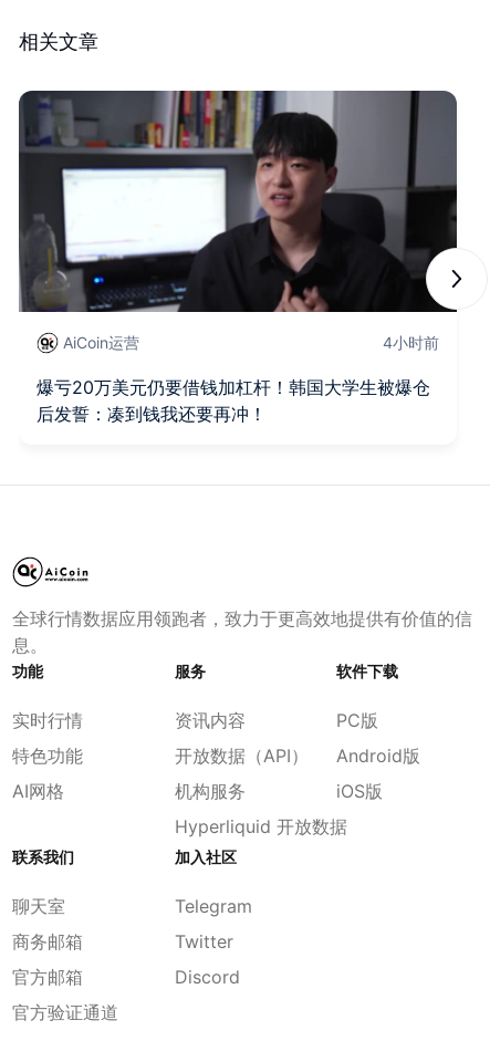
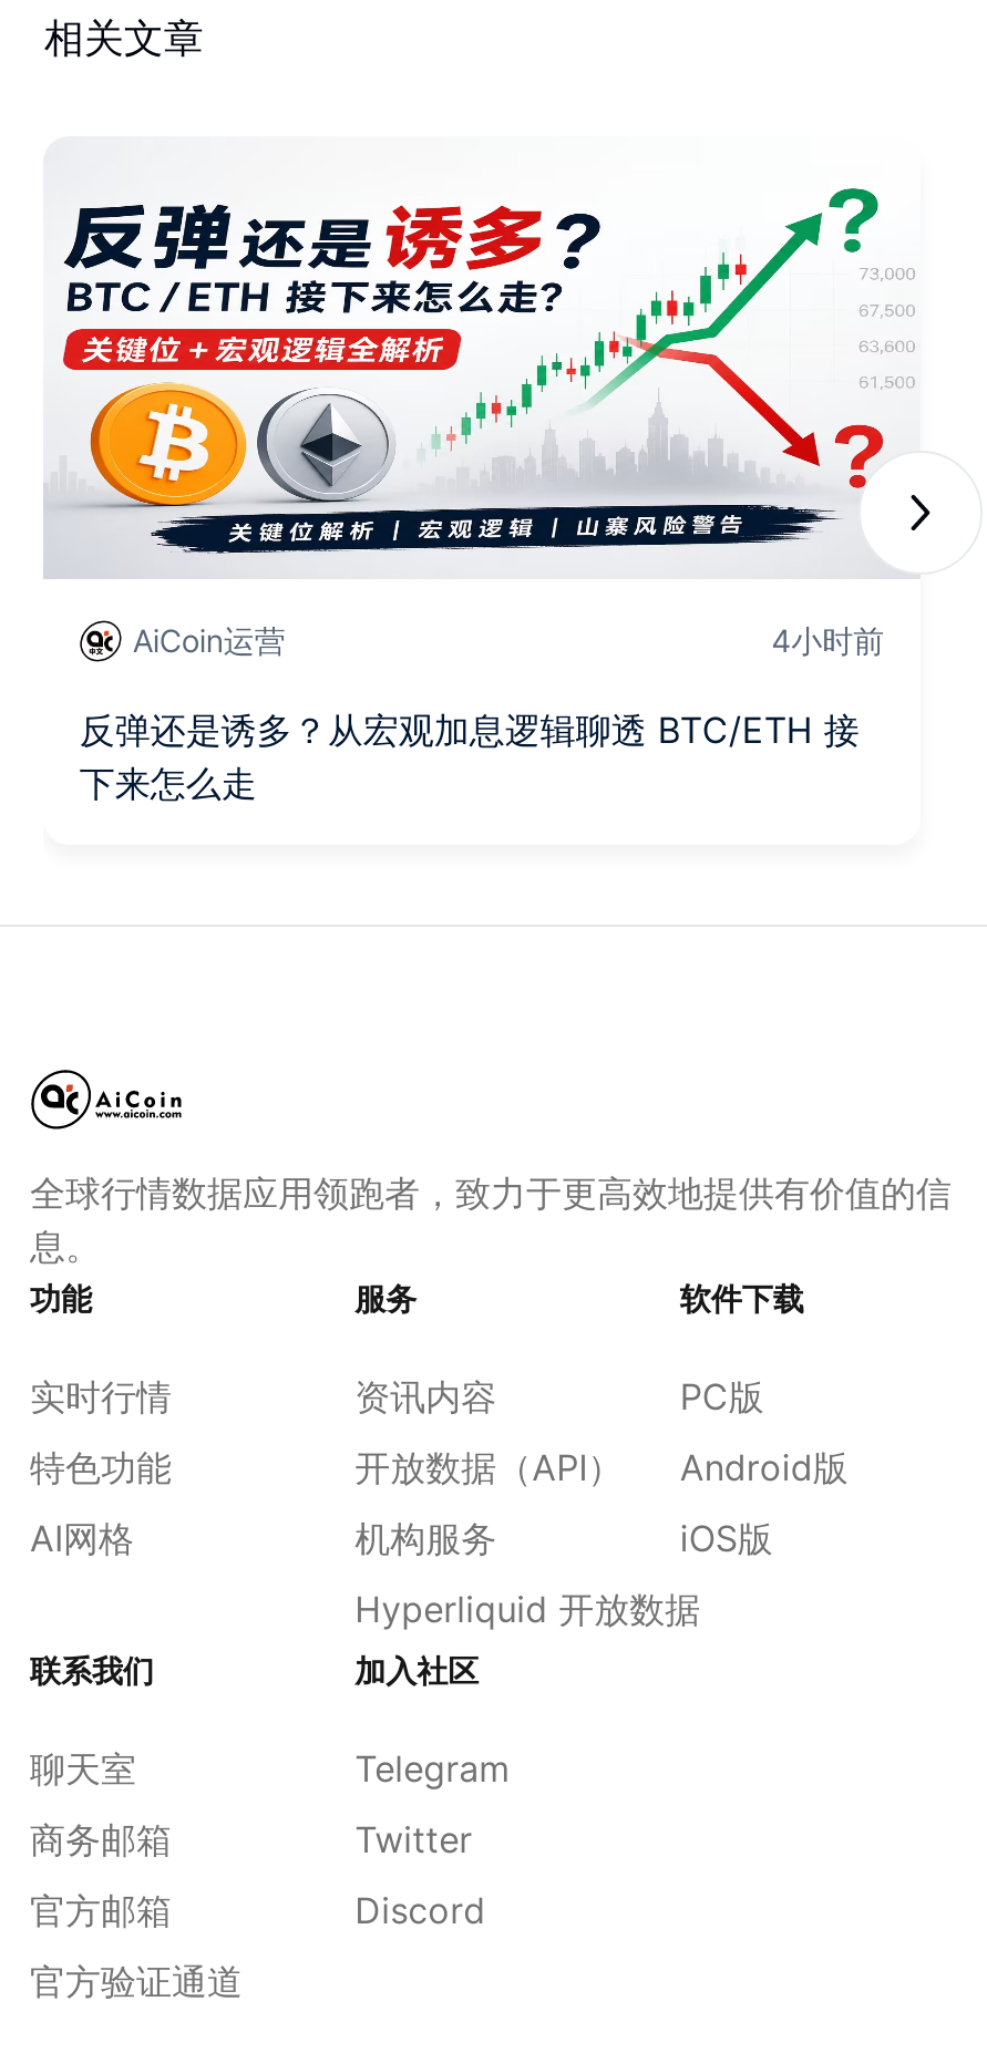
[18,90,458,313] [image] -> [43,136,921,579] [image]
[37,376,431,425] 爆亏20万美元仍要借钱加杠杆！韩国大学生被爆仓 | 后发誓：凑到钱我还要再冲！ -> [80,707,859,805] 反弹还是诱多？从宏观加息逻辑聊透 BTC/ETH 接 | 下来怎么走

